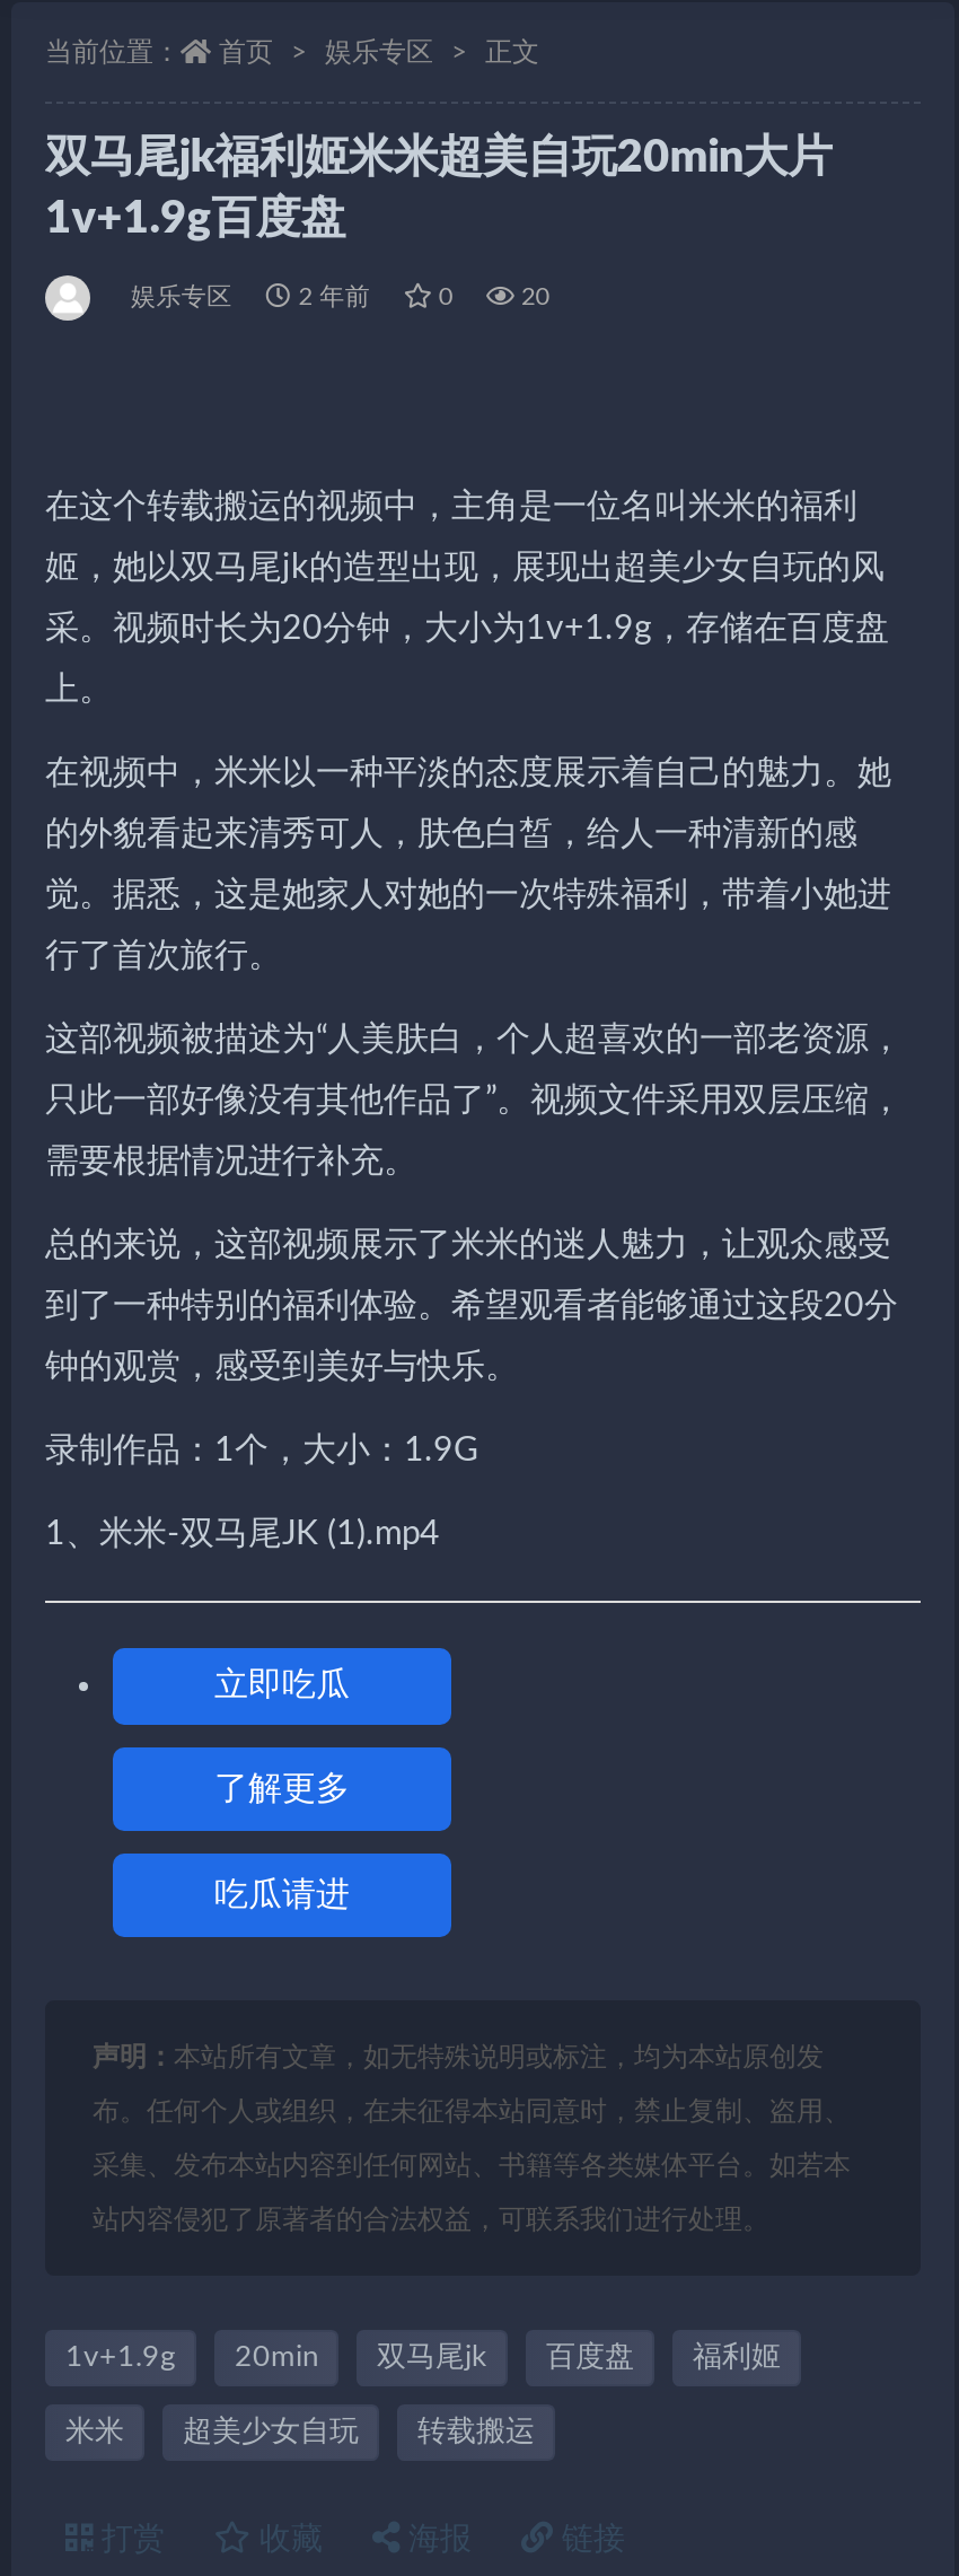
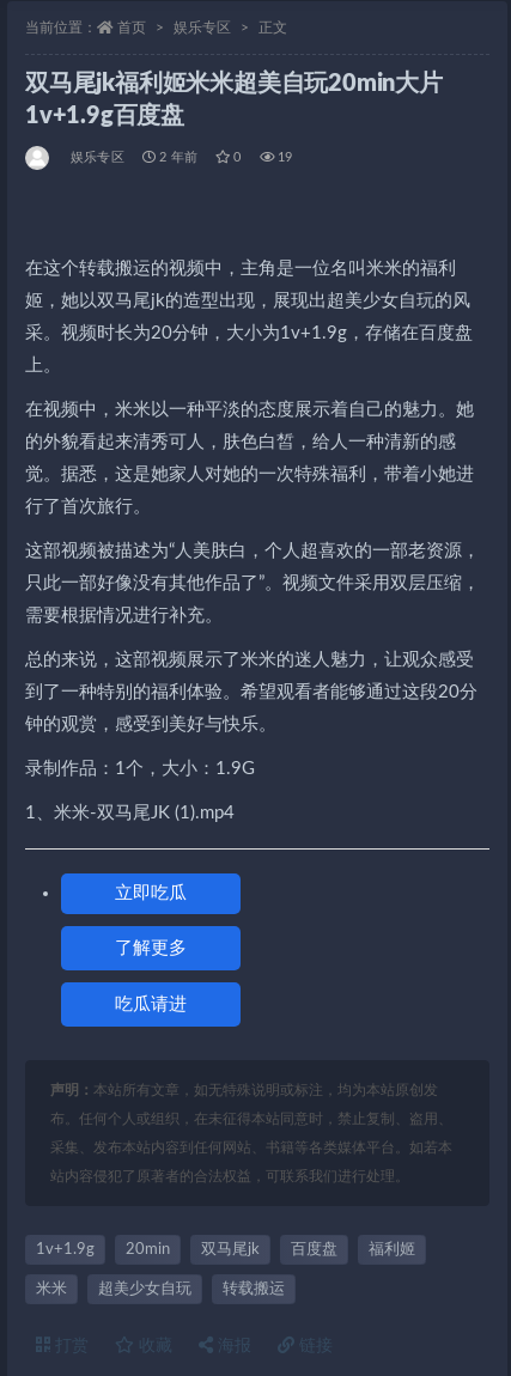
[514,284,549,309] 20 -> [274,151,292,164] 19

